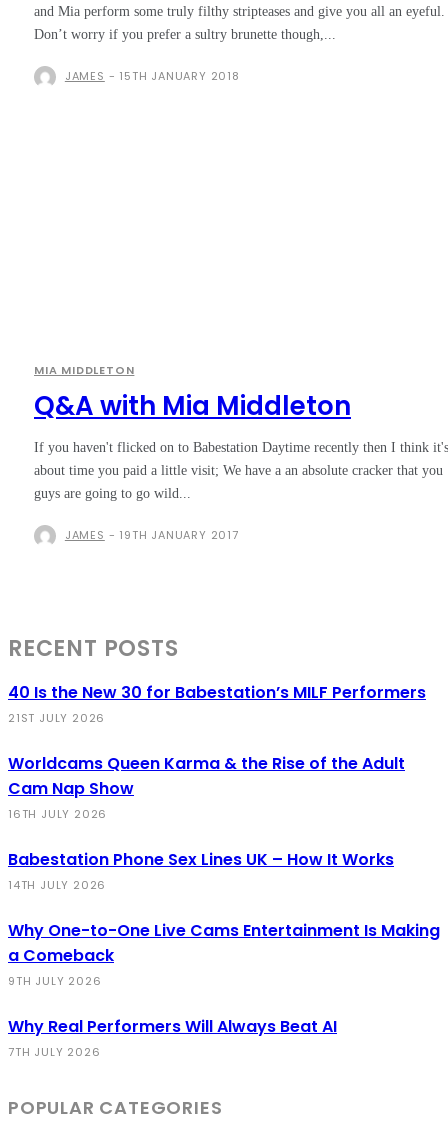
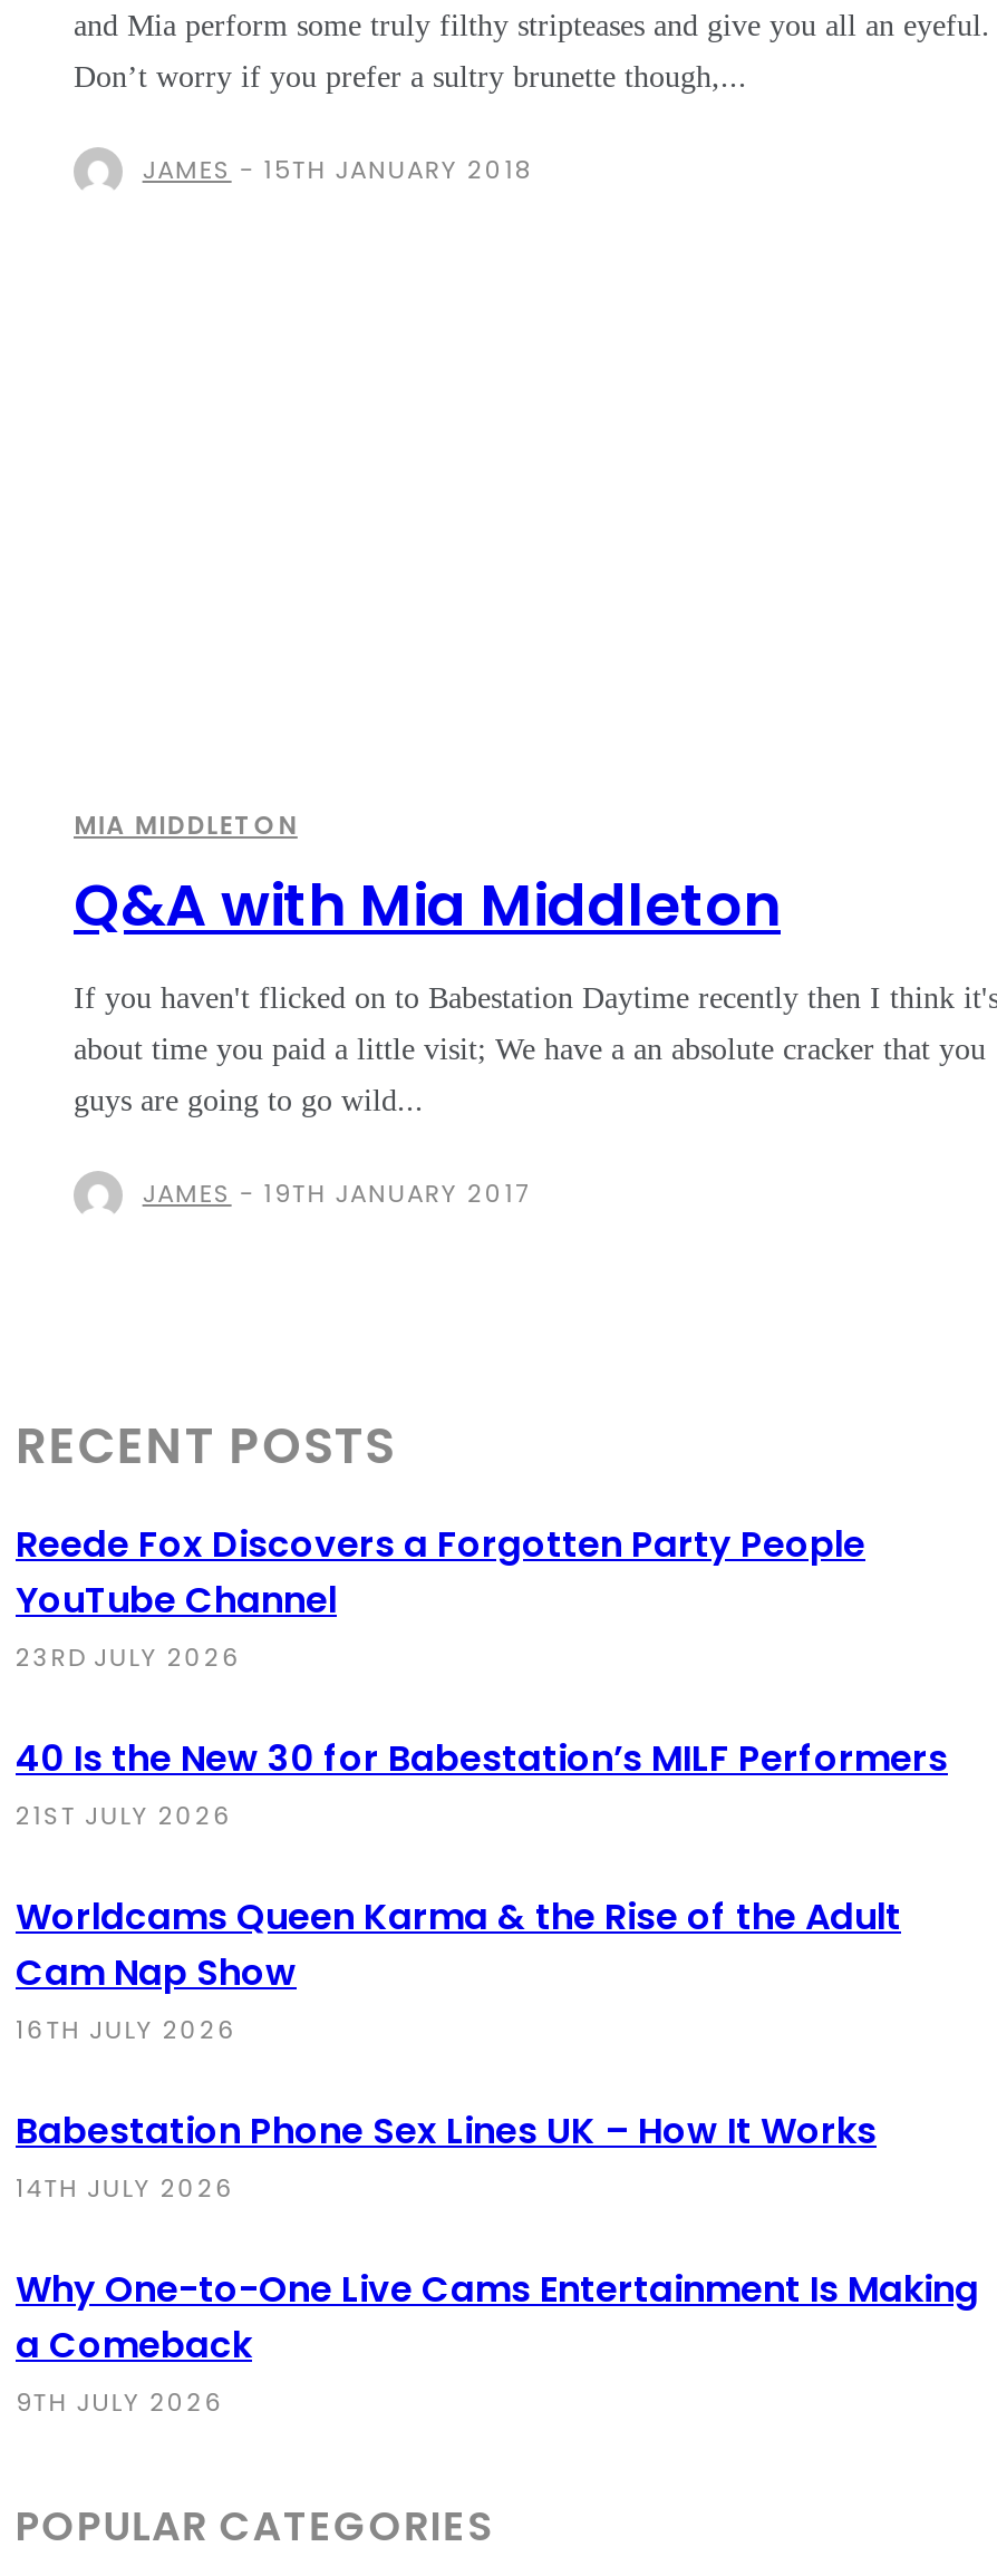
none -> [16,1519,865,1675] Reede Fox Discovers a Forgotten Party People | YouTube Channel | 23RD JULY 2026
moved [8,681,440,989] -> [16,1733,979,2420]: 40 Is the New 30 for Babestation’s MILF Performers | 21ST JULY 2026 | Worldcams Queen Karma & the Rise of the Adult | ... | a Comeback | 9TH JULY 2026
[8,1015,337,1060] Why Real Performers Will Always Beat AI | 7TH JULY 2026 -> none

